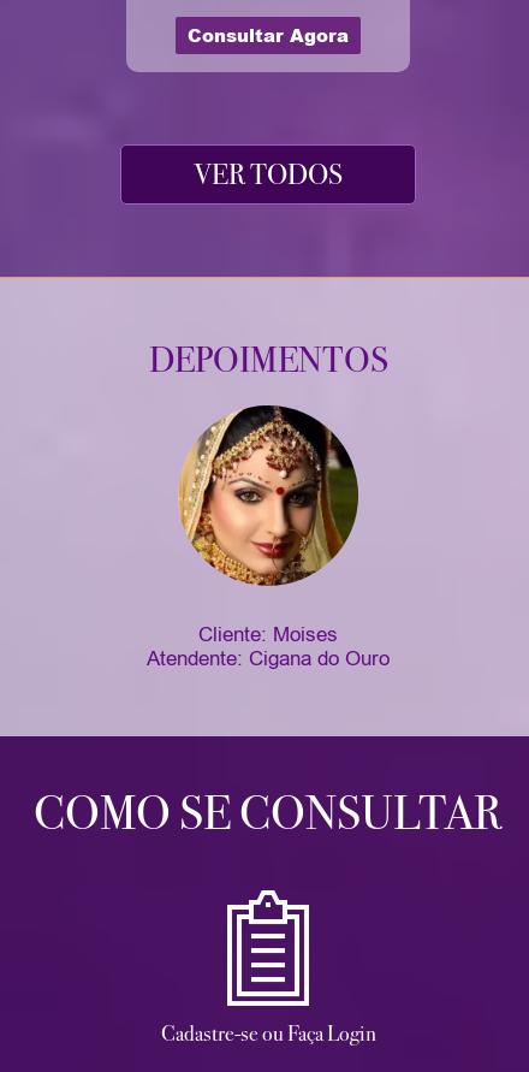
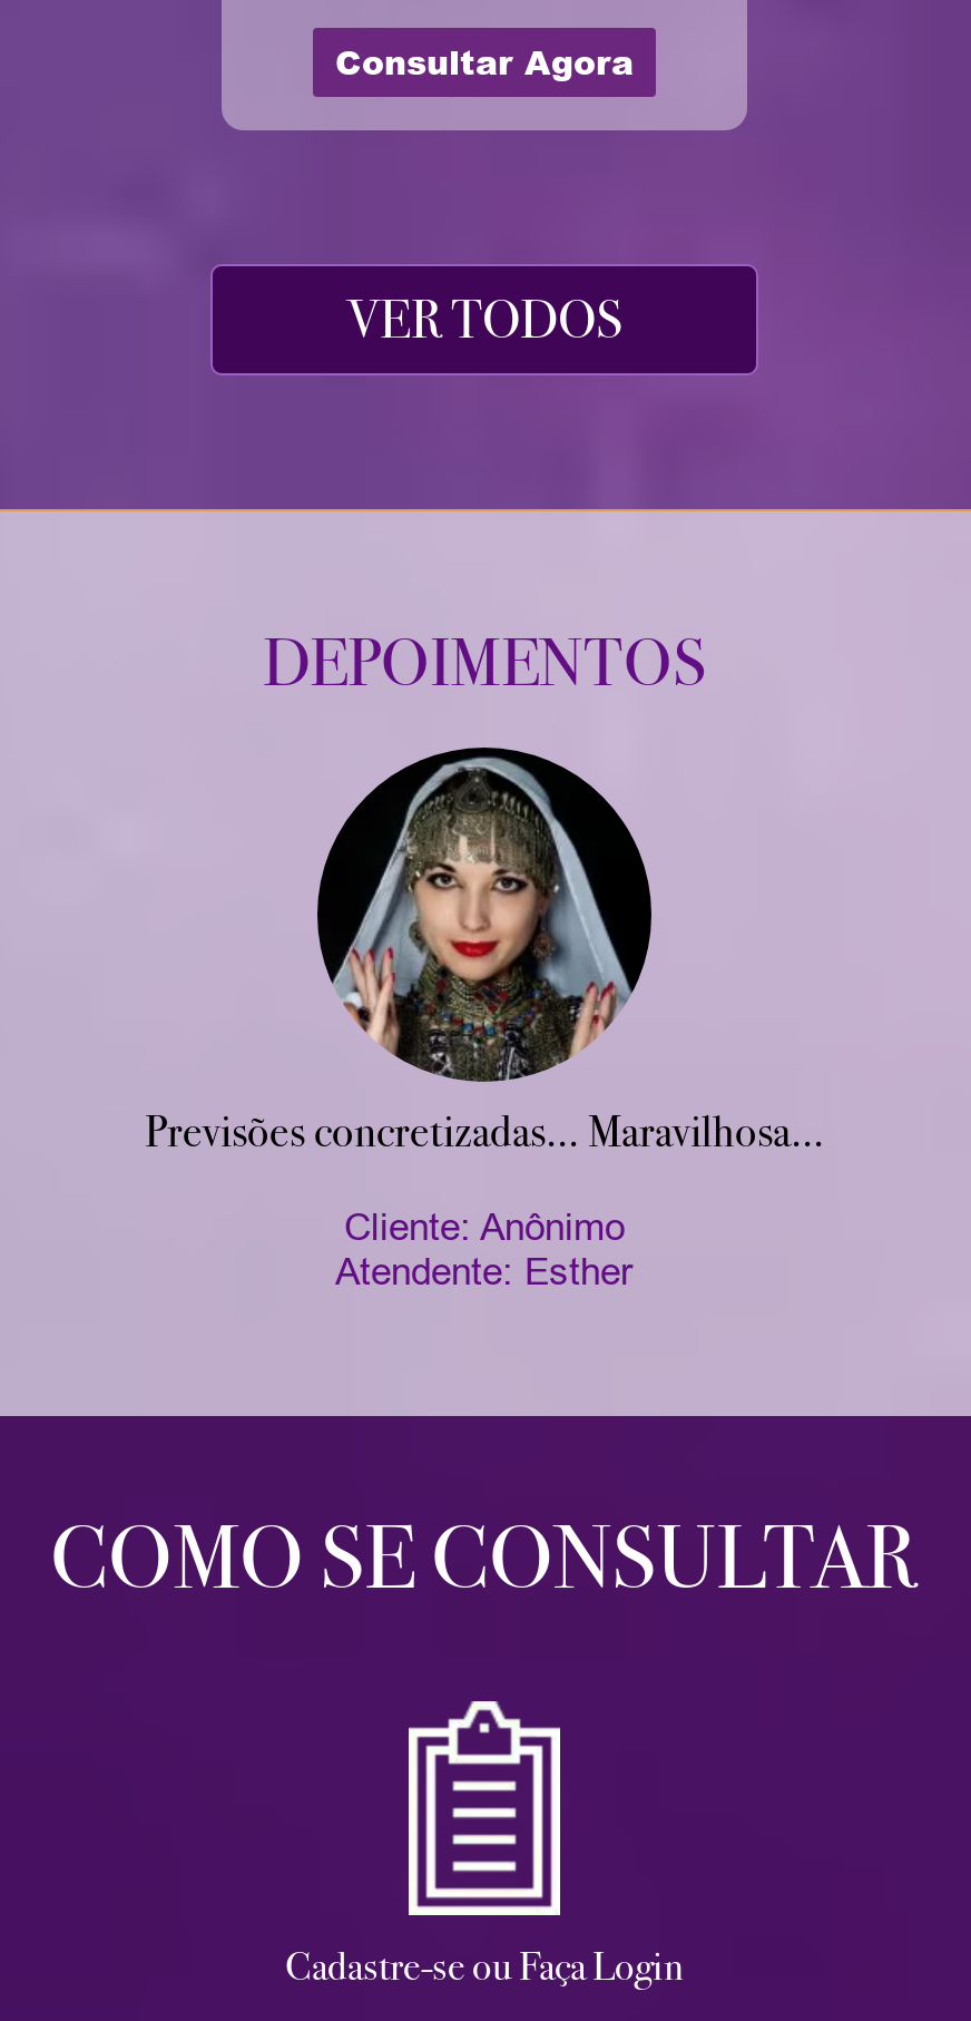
[178,405,358,558] [image] -> [315,748,651,1082] [image]
[147,619,390,672] Cliente: Moises | Atendente: Cigana do Ouro -> [145,1103,824,1297] Previsões concretizadas... Maravilhosa... | Cliente: Anônimo | Atendente: Esther

